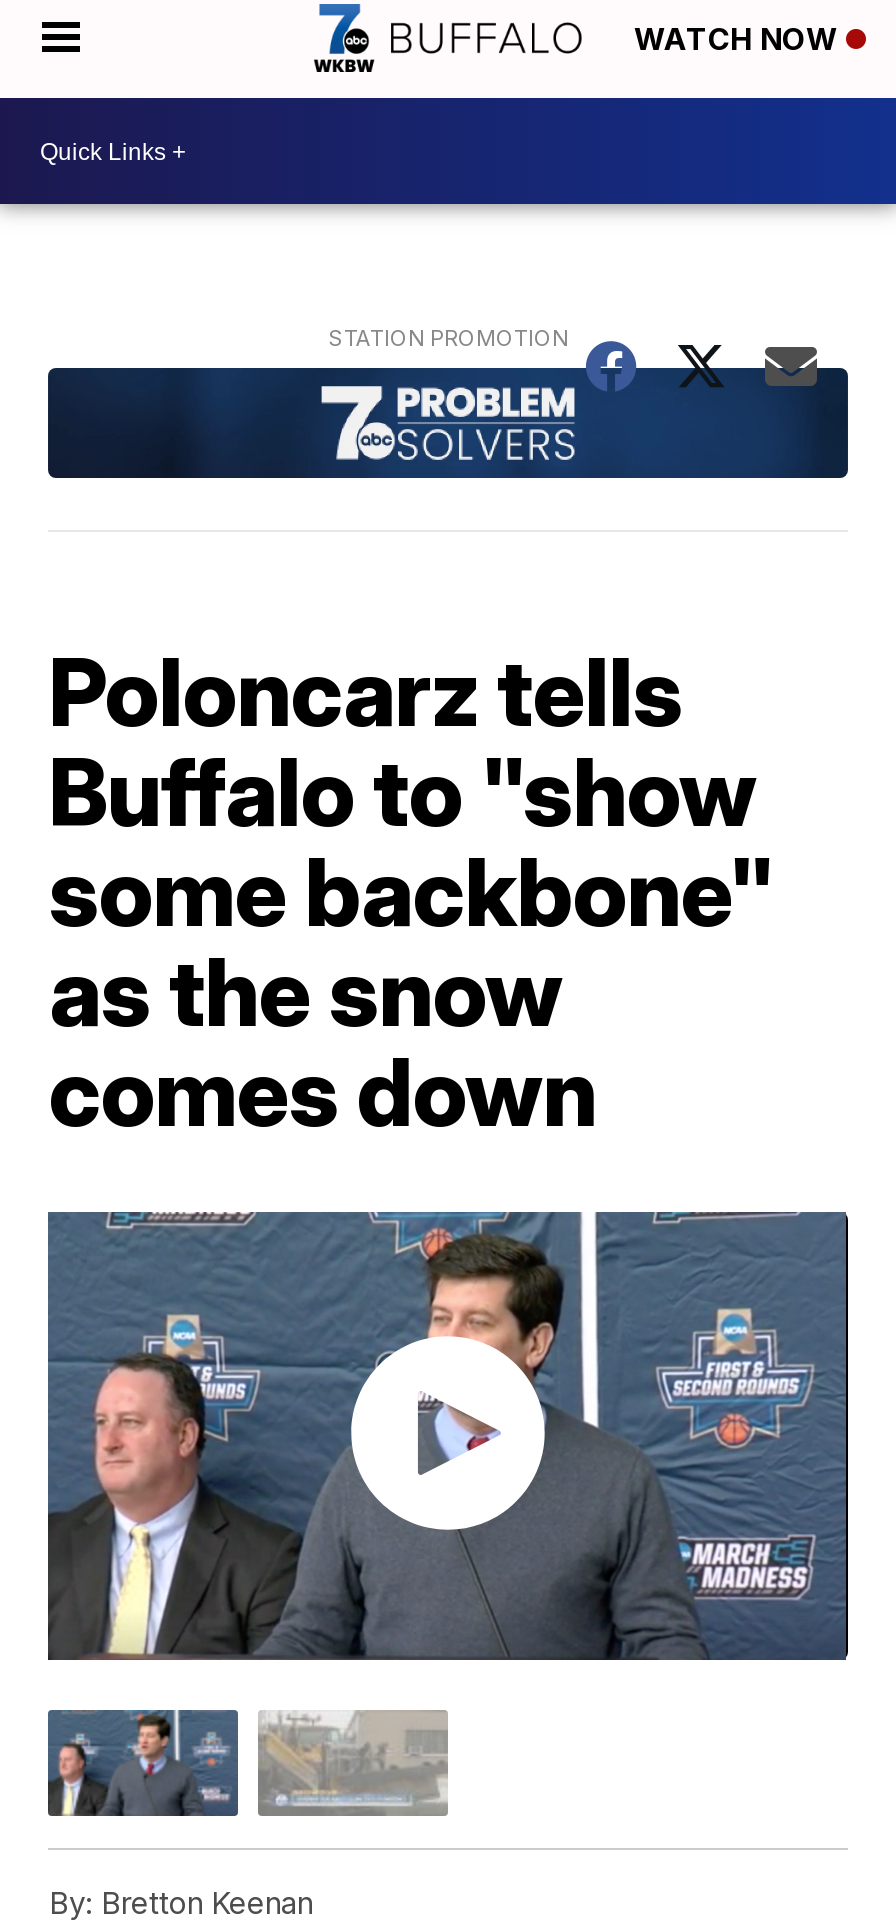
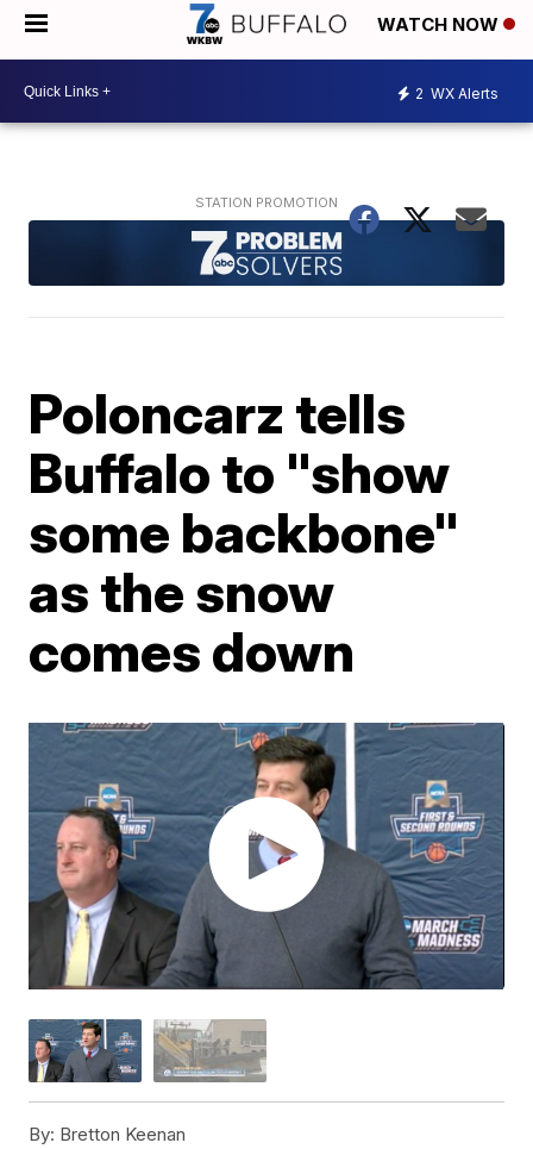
none -> [415,84,498,102] 2 WX Alerts

